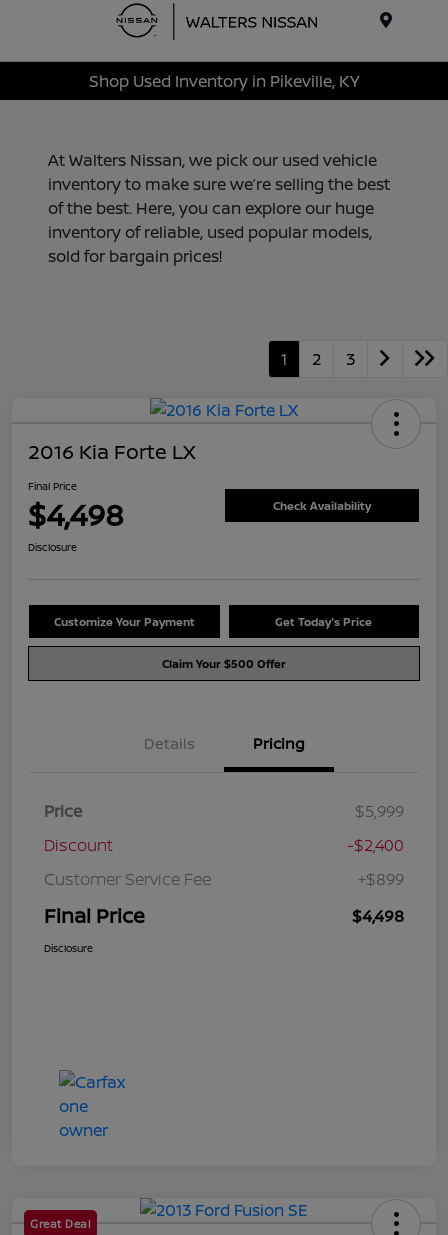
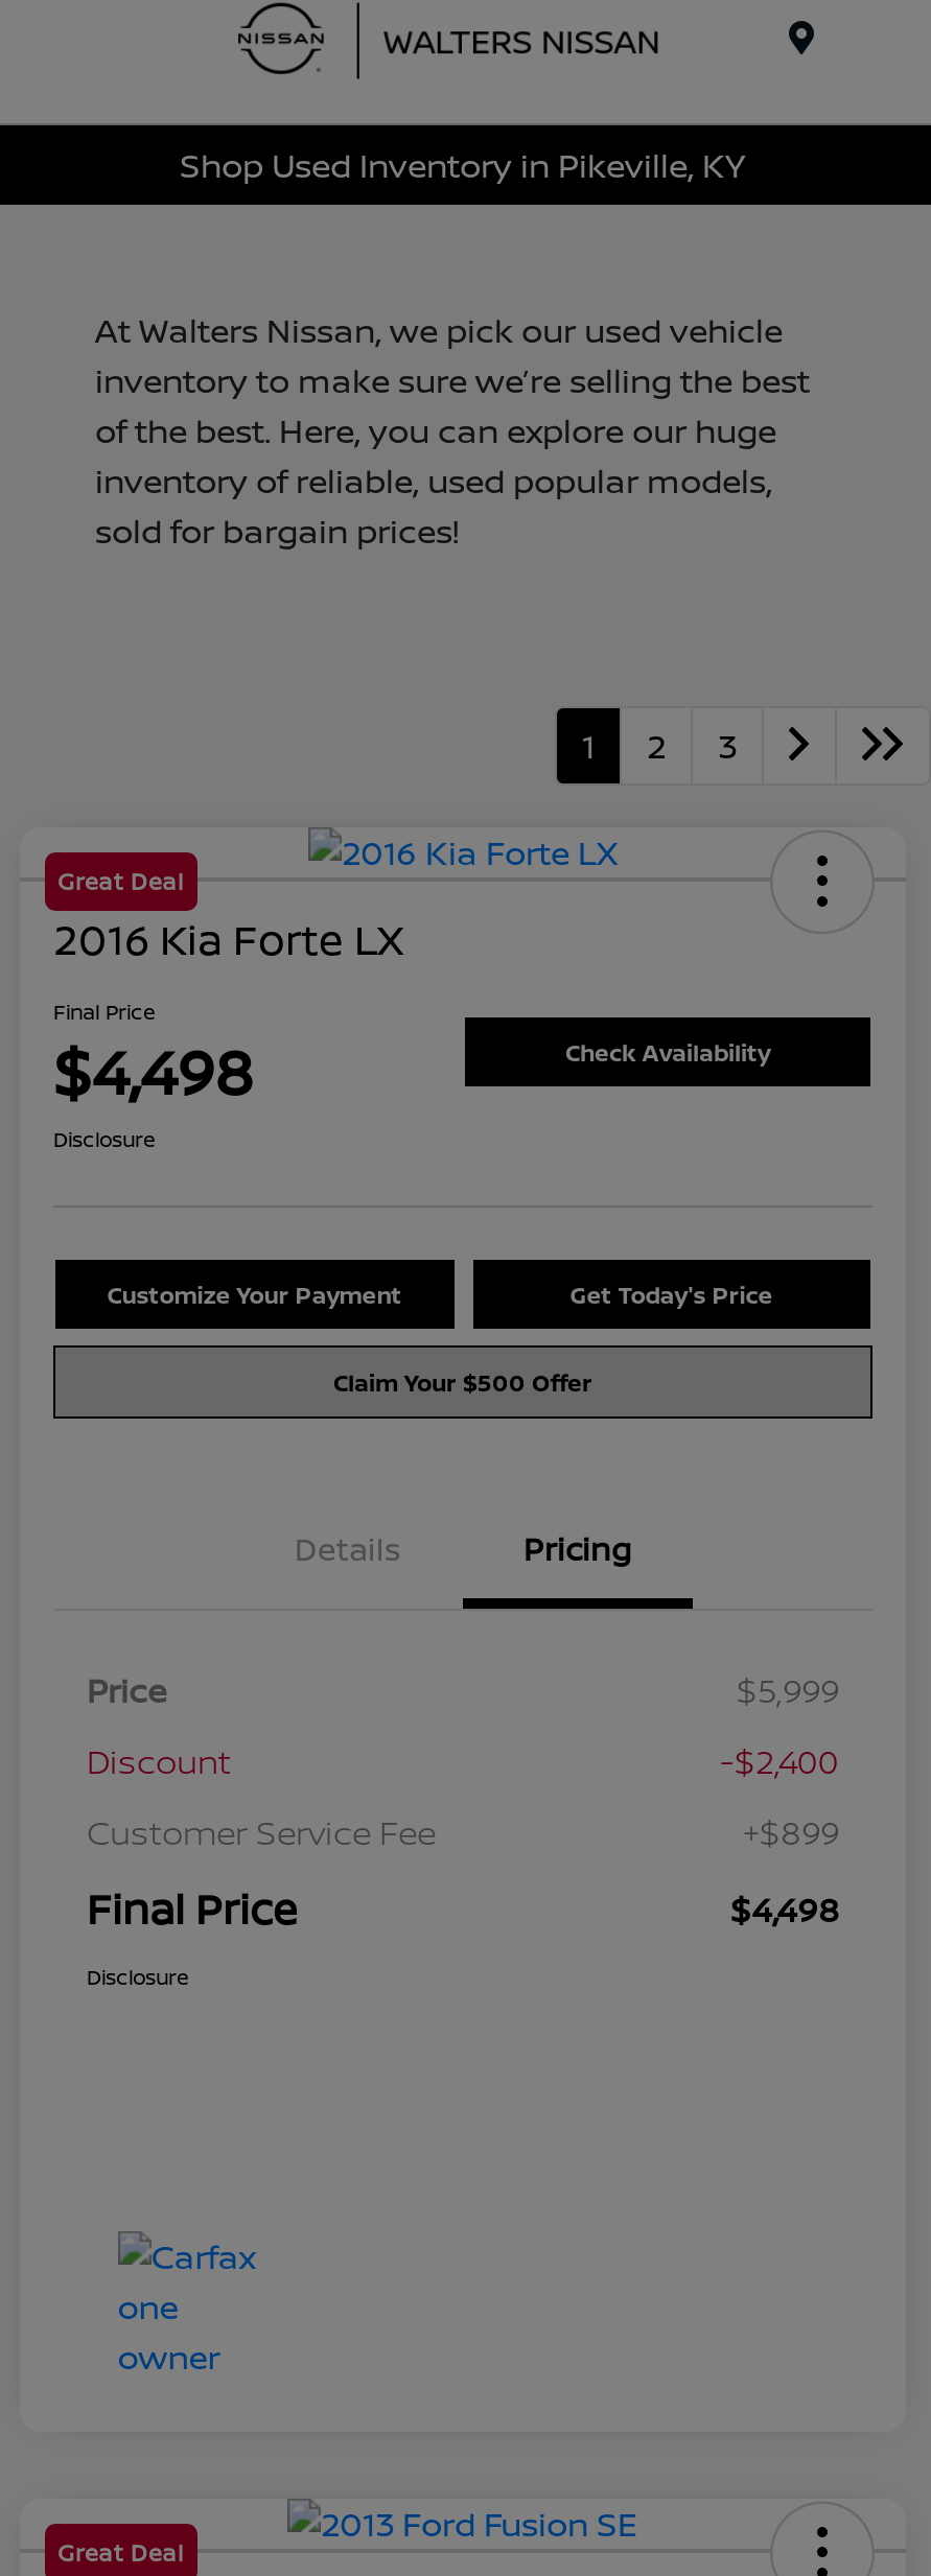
none -> [57,865,185,897] Great Deal

